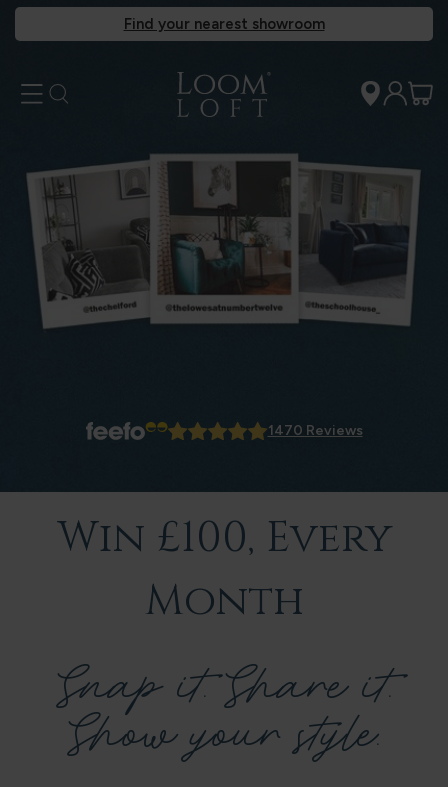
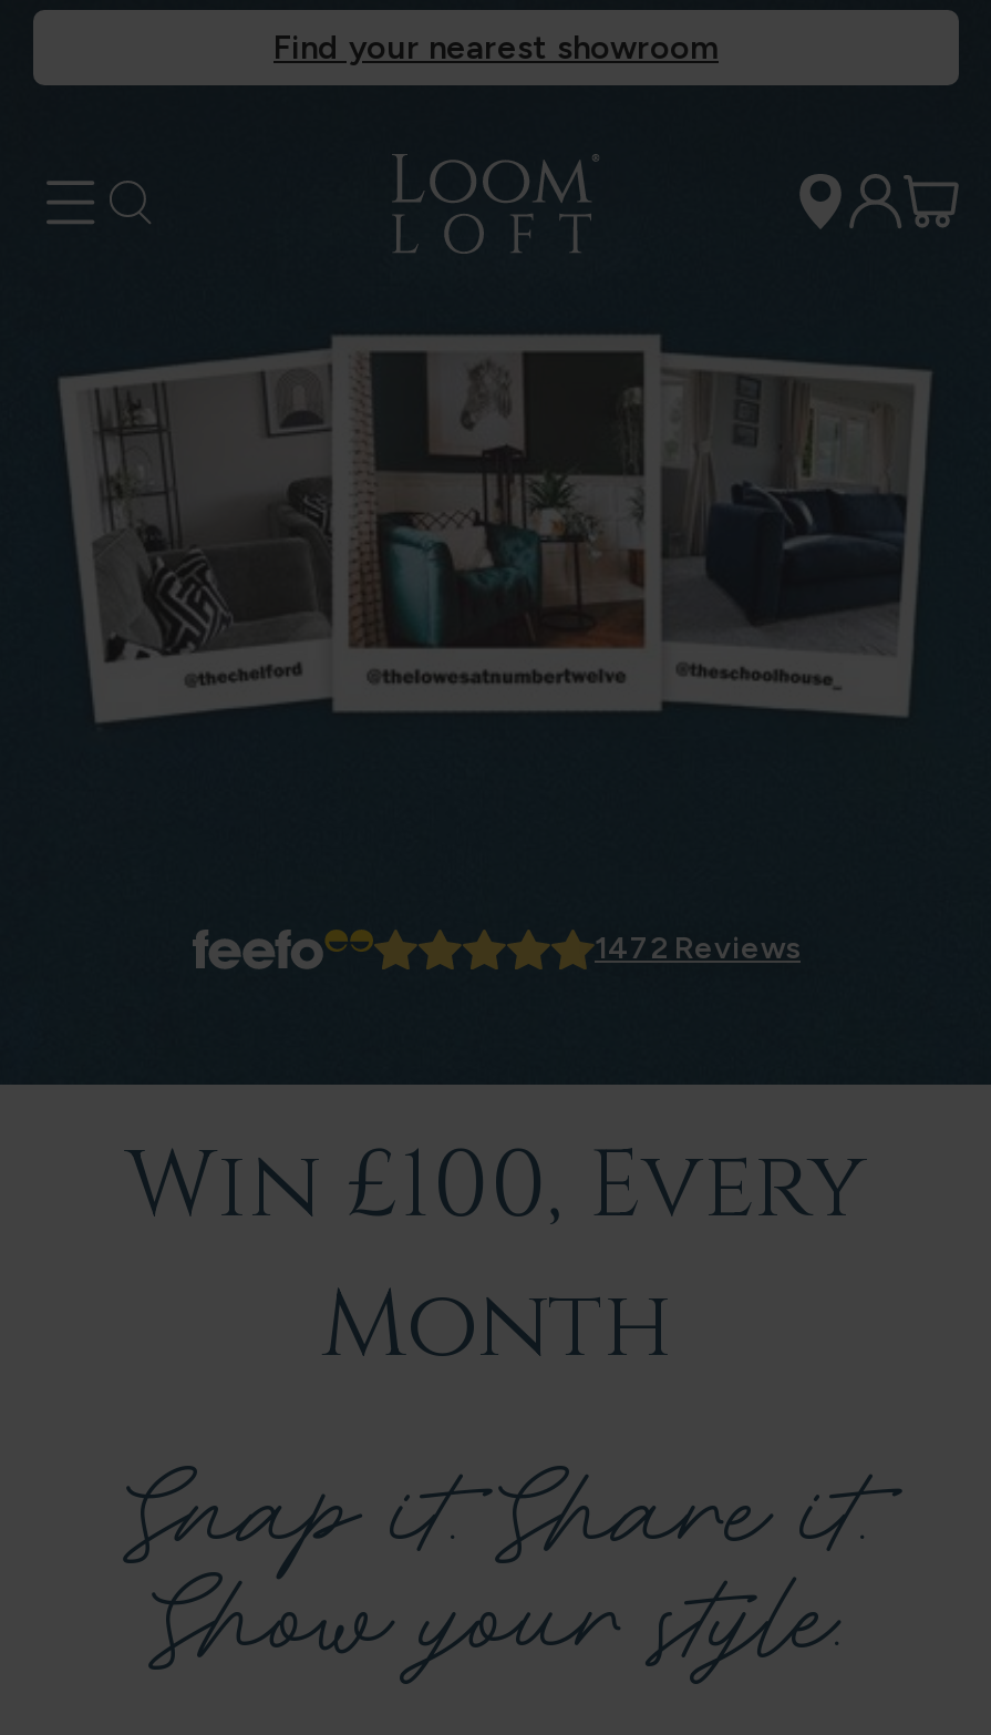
[267,422,362,439] 1470 Reviews -> [595,930,801,967] 1472 Reviews

